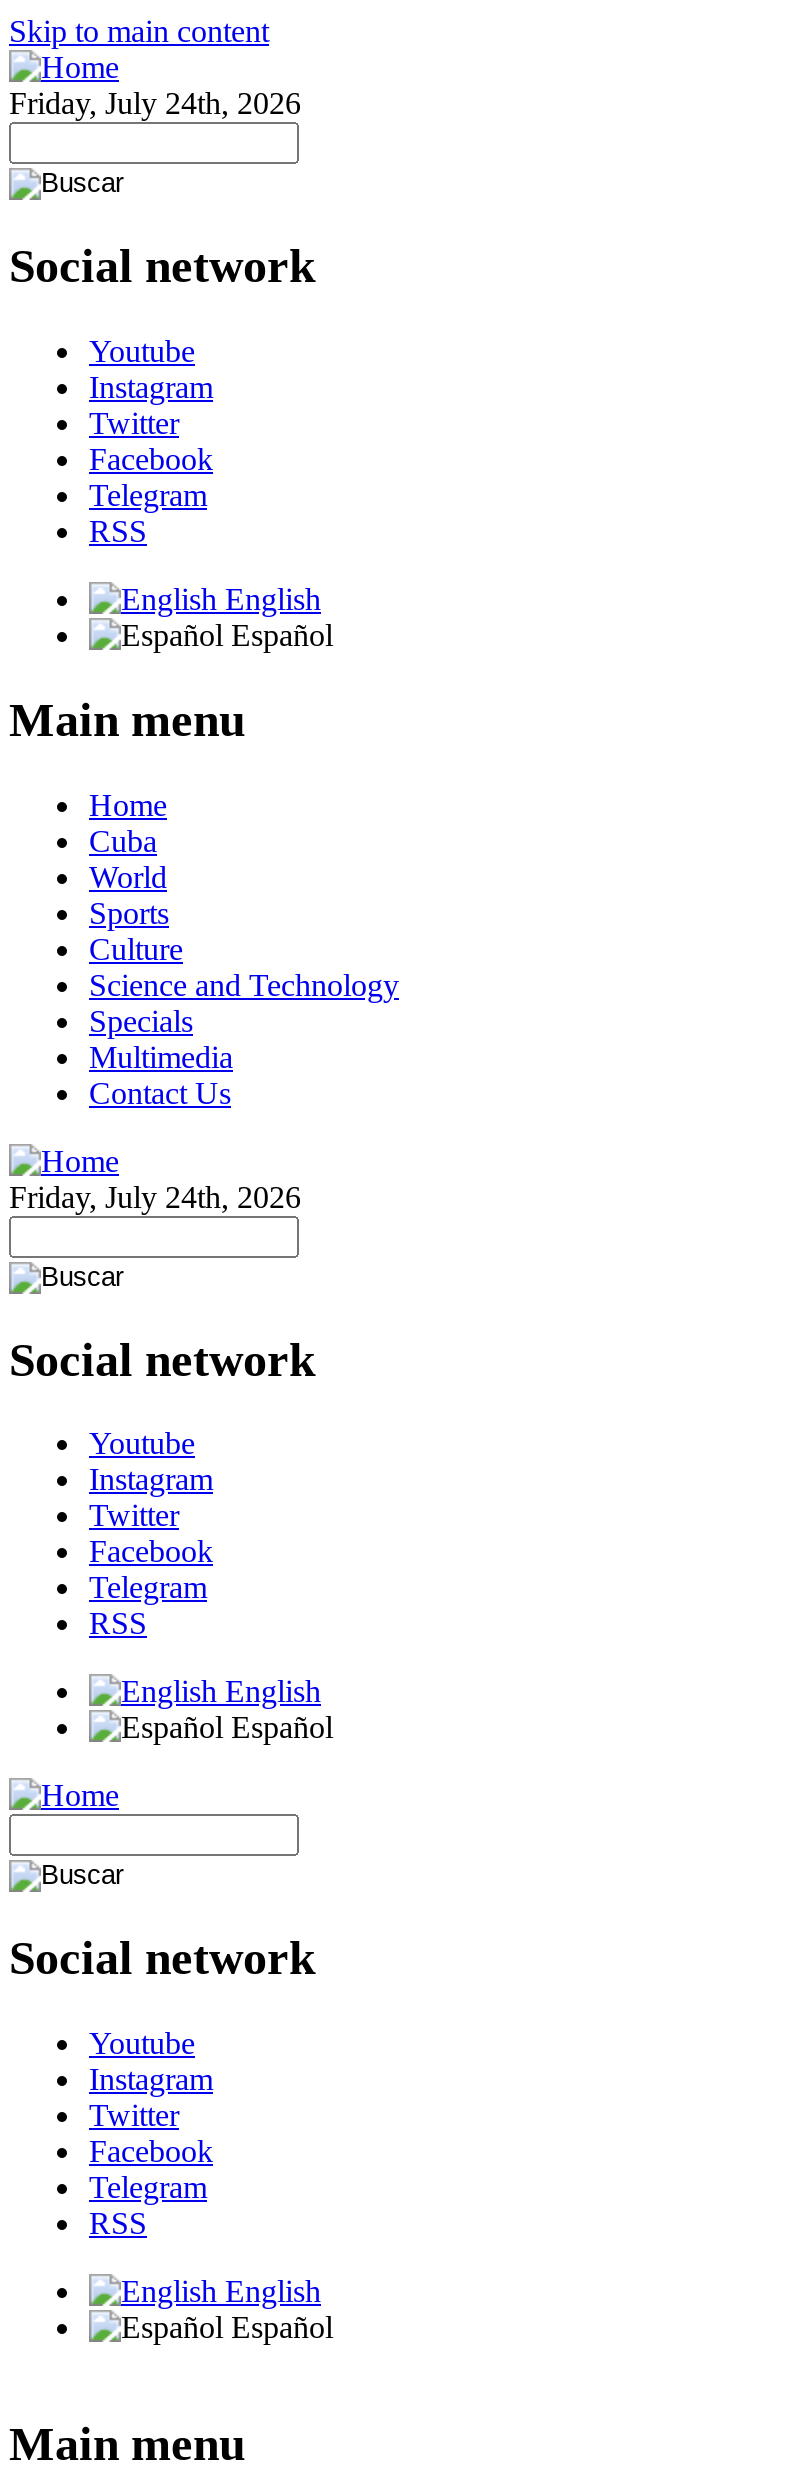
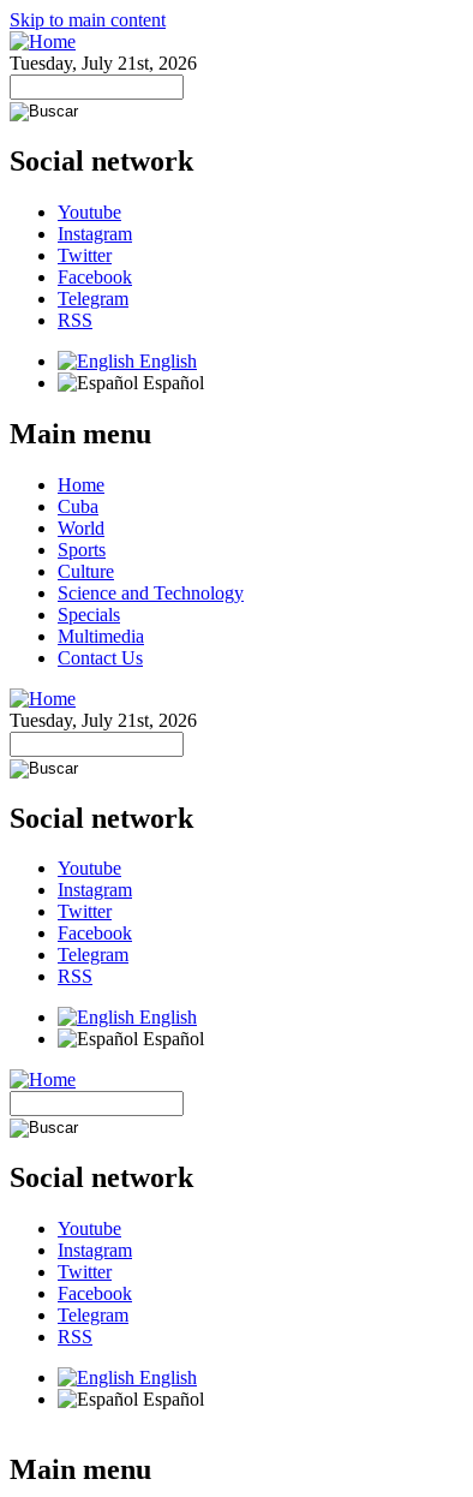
[9,86,301,120] Friday, July 24th, 2026 -> [10,53,197,73] Tuesday, July 21st, 2026
[9,1179,301,1213] Friday, July 24th, 2026 -> [10,710,197,730] Tuesday, July 21st, 2026

